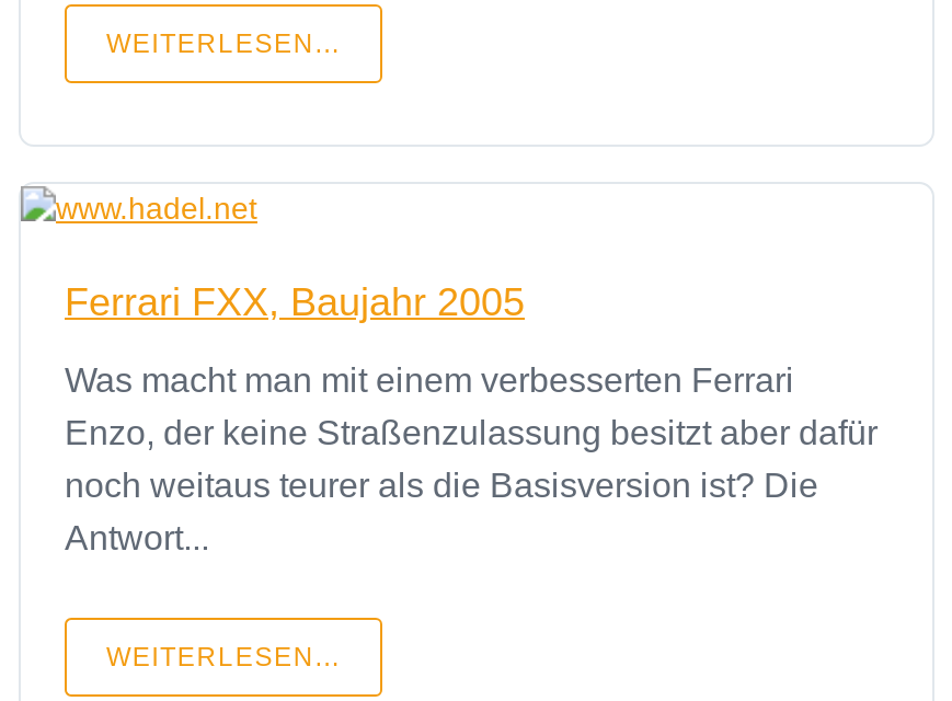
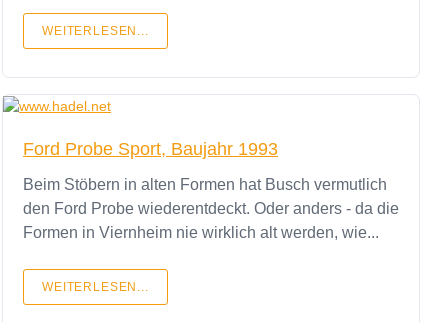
[65,281,525,325] Ferrari FXX, Baujahr 2005 -> [23,139,278,159] Ford Probe Sport, Baujahr 1993
[65,362,878,557] Was macht man mit einem verbesserten Ferrari | Enzo, der keine Straßenzulassung besitzt aber dafür | noch weitaus teurer als die Basisversion ist? Die | Antwort... -> [23,176,399,241] Beim Stöbern in alten Formen hat Busch vermutlich | den Ford Probe wiederentdeckt. Oder anders - da die | Formen in Viernheim nie wirklich alt werden, wie...

